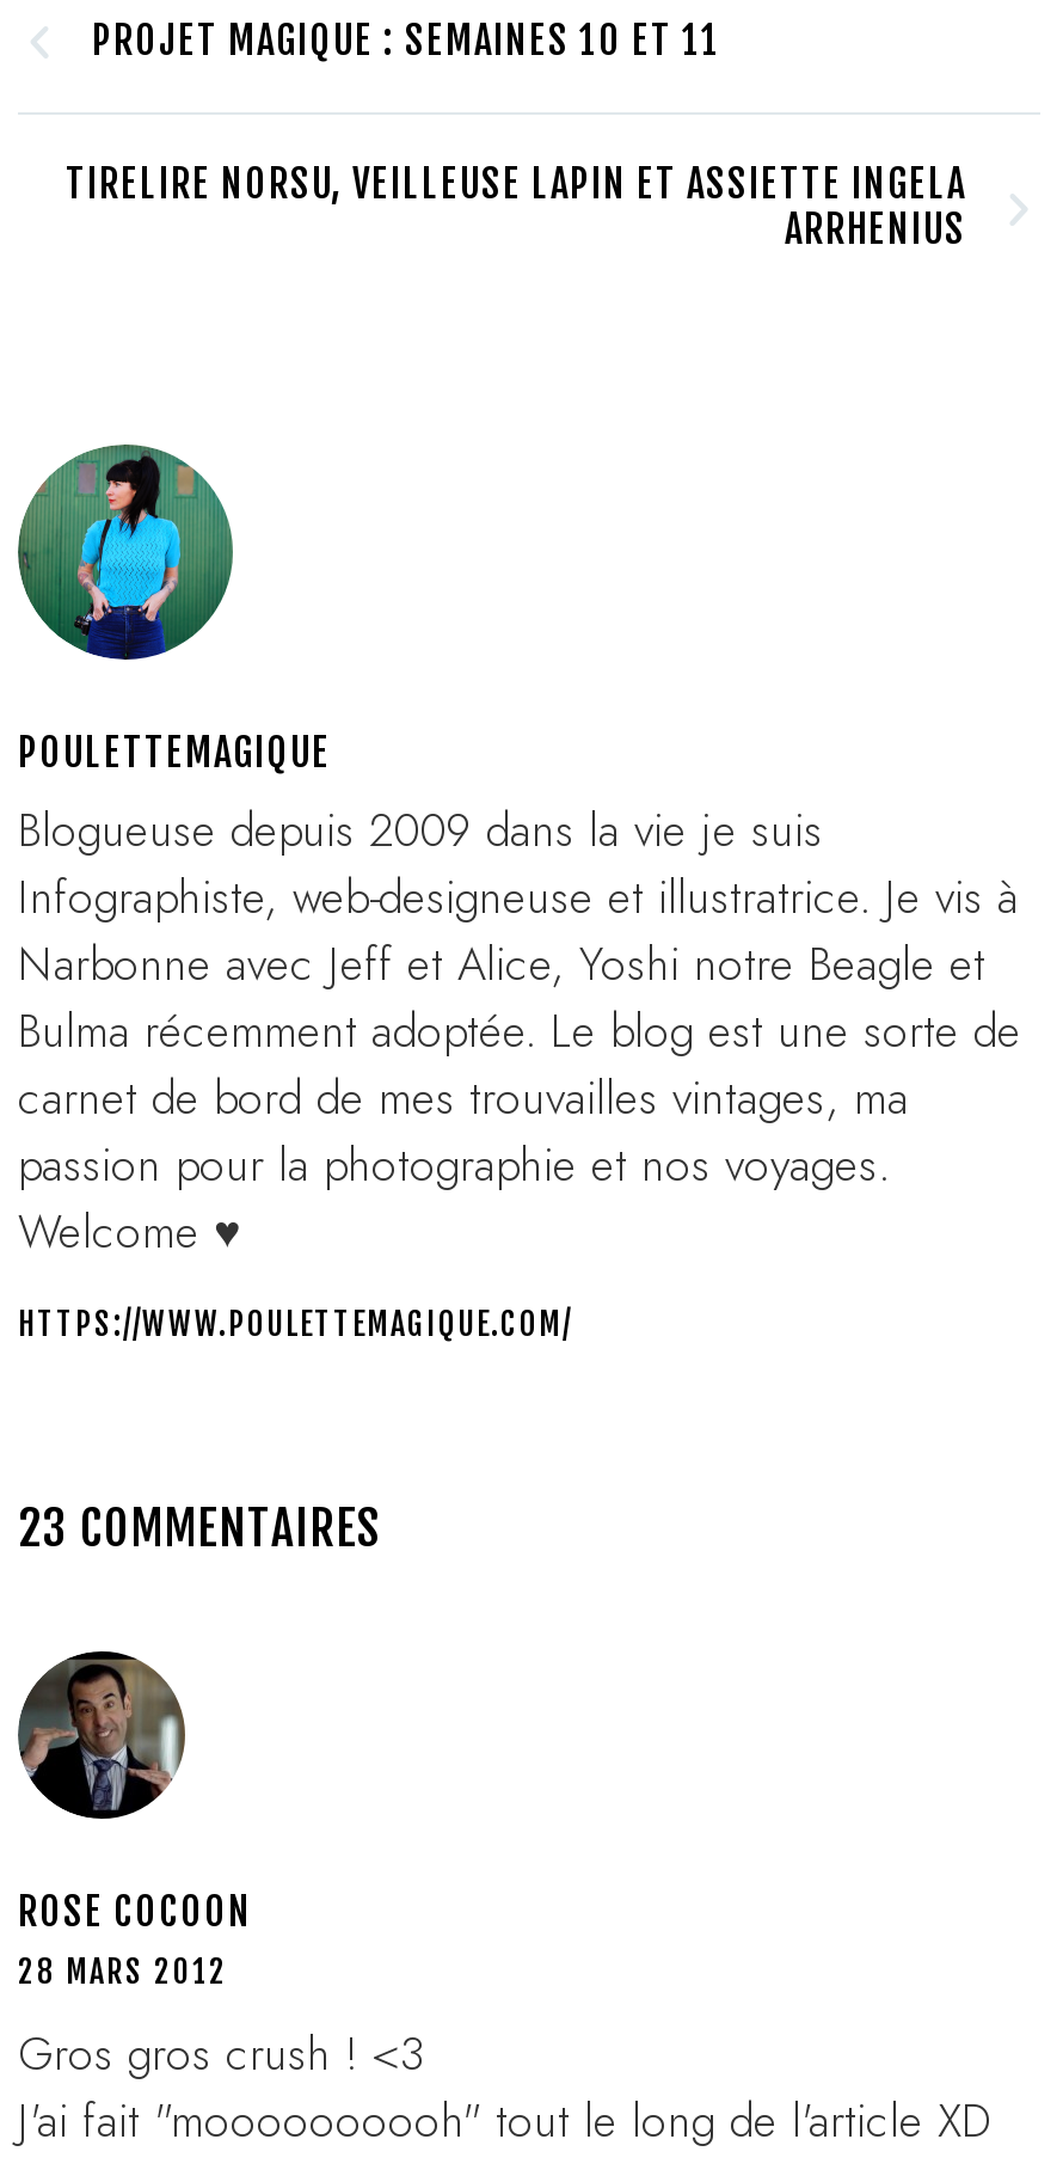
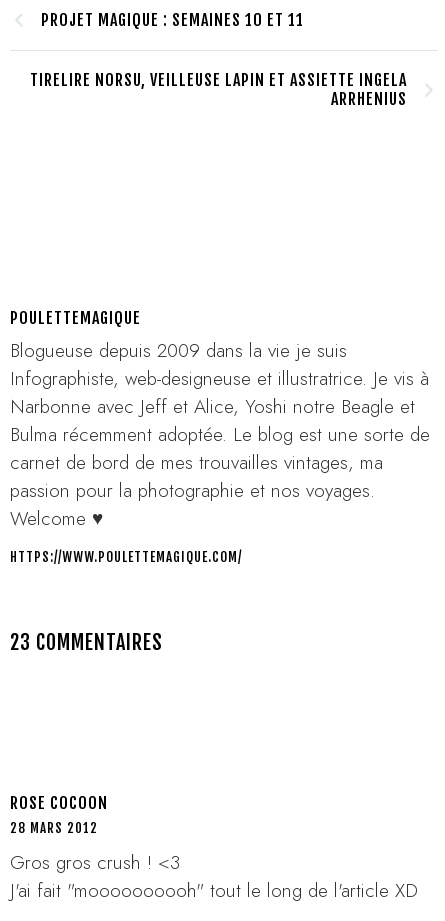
[16,442,235,662] [image] -> none
[16,1649,188,1821] [image] -> none

